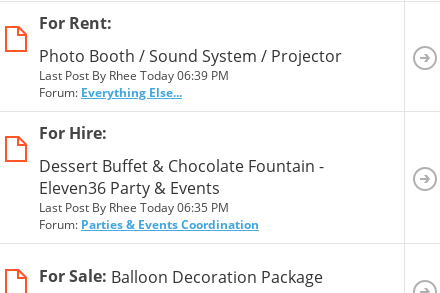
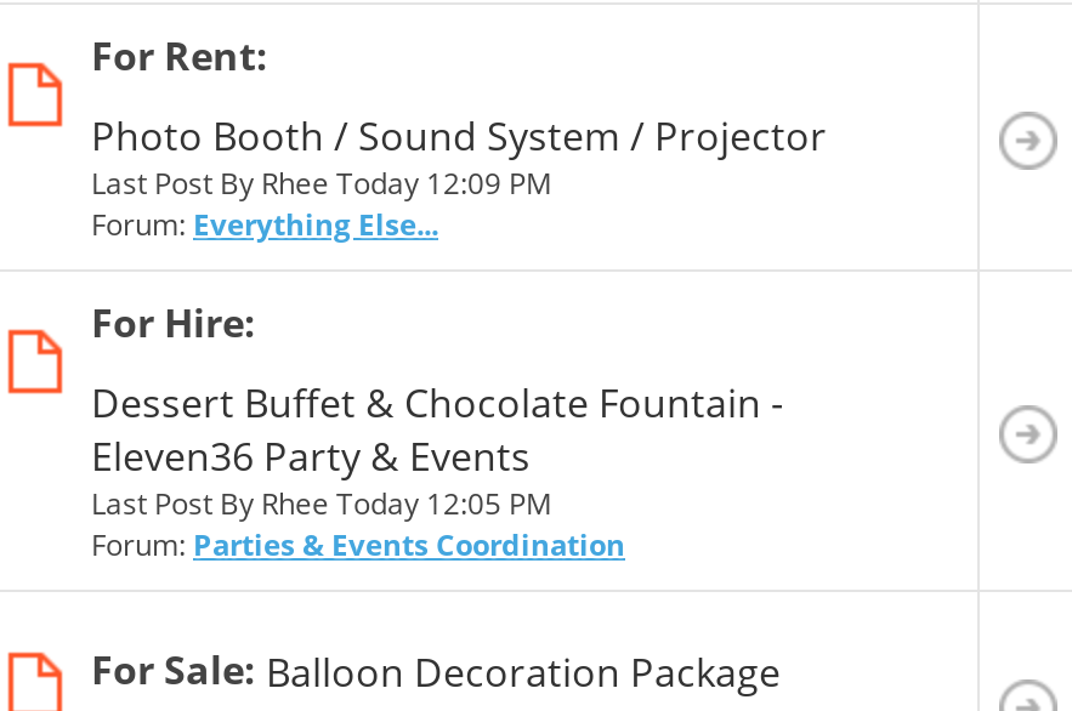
[39,67,229,84] Last Post By Rhee Today 06:39 PM -> [91,163,552,204] Last Post By Rhee Today 12:09 PM
[39,199,229,216] Last Post By Rhee Today 06:35 PM -> [91,484,552,525] Last Post By Rhee Today 12:05 PM

